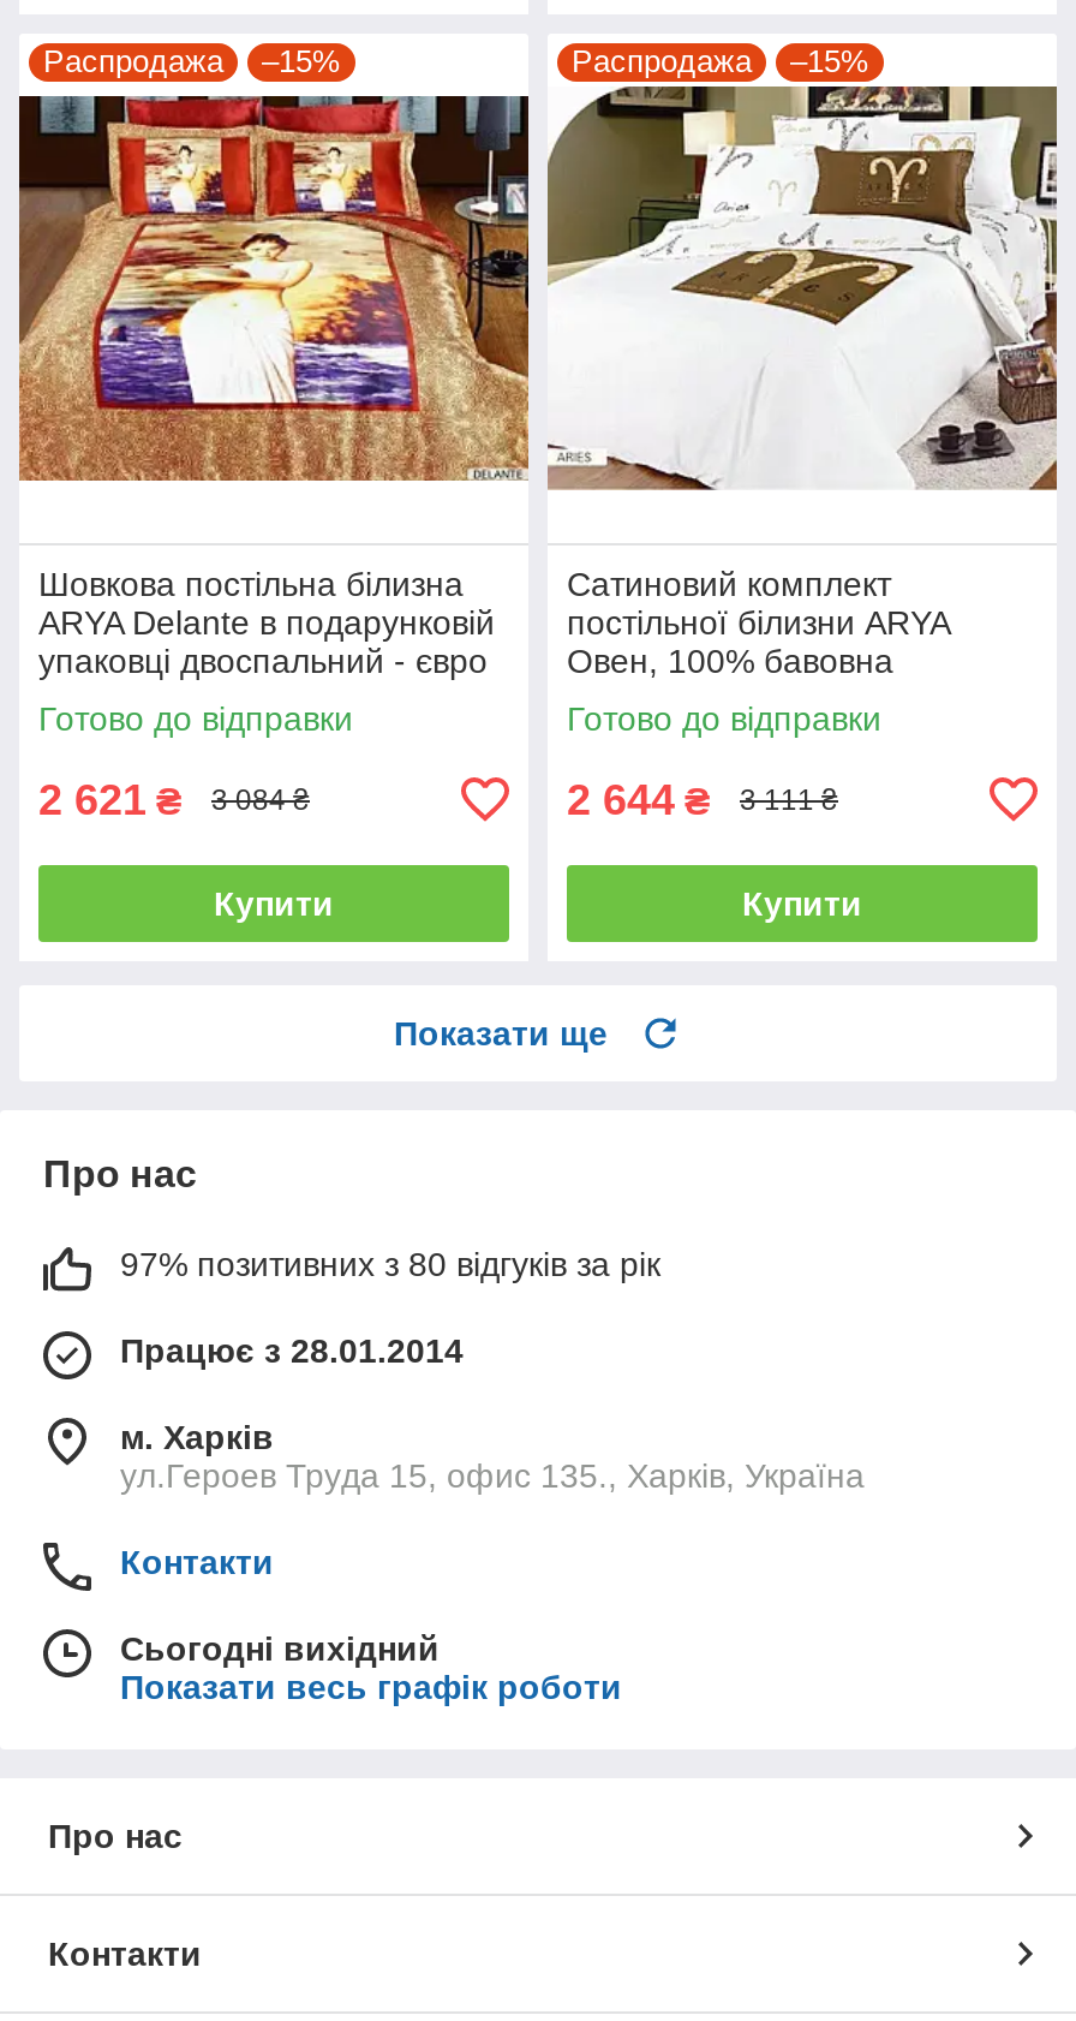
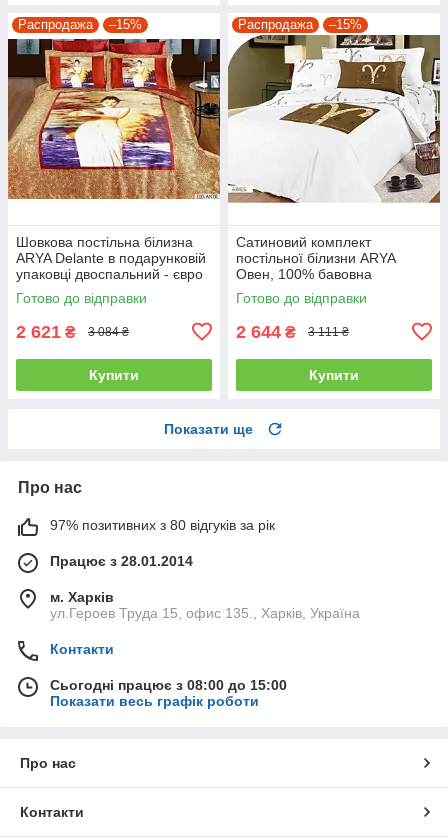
[120,1629,440,1667] Сьогодні вихідний -> [50,677,287,693] Сьогодні працює з 08:00 до 15:00

